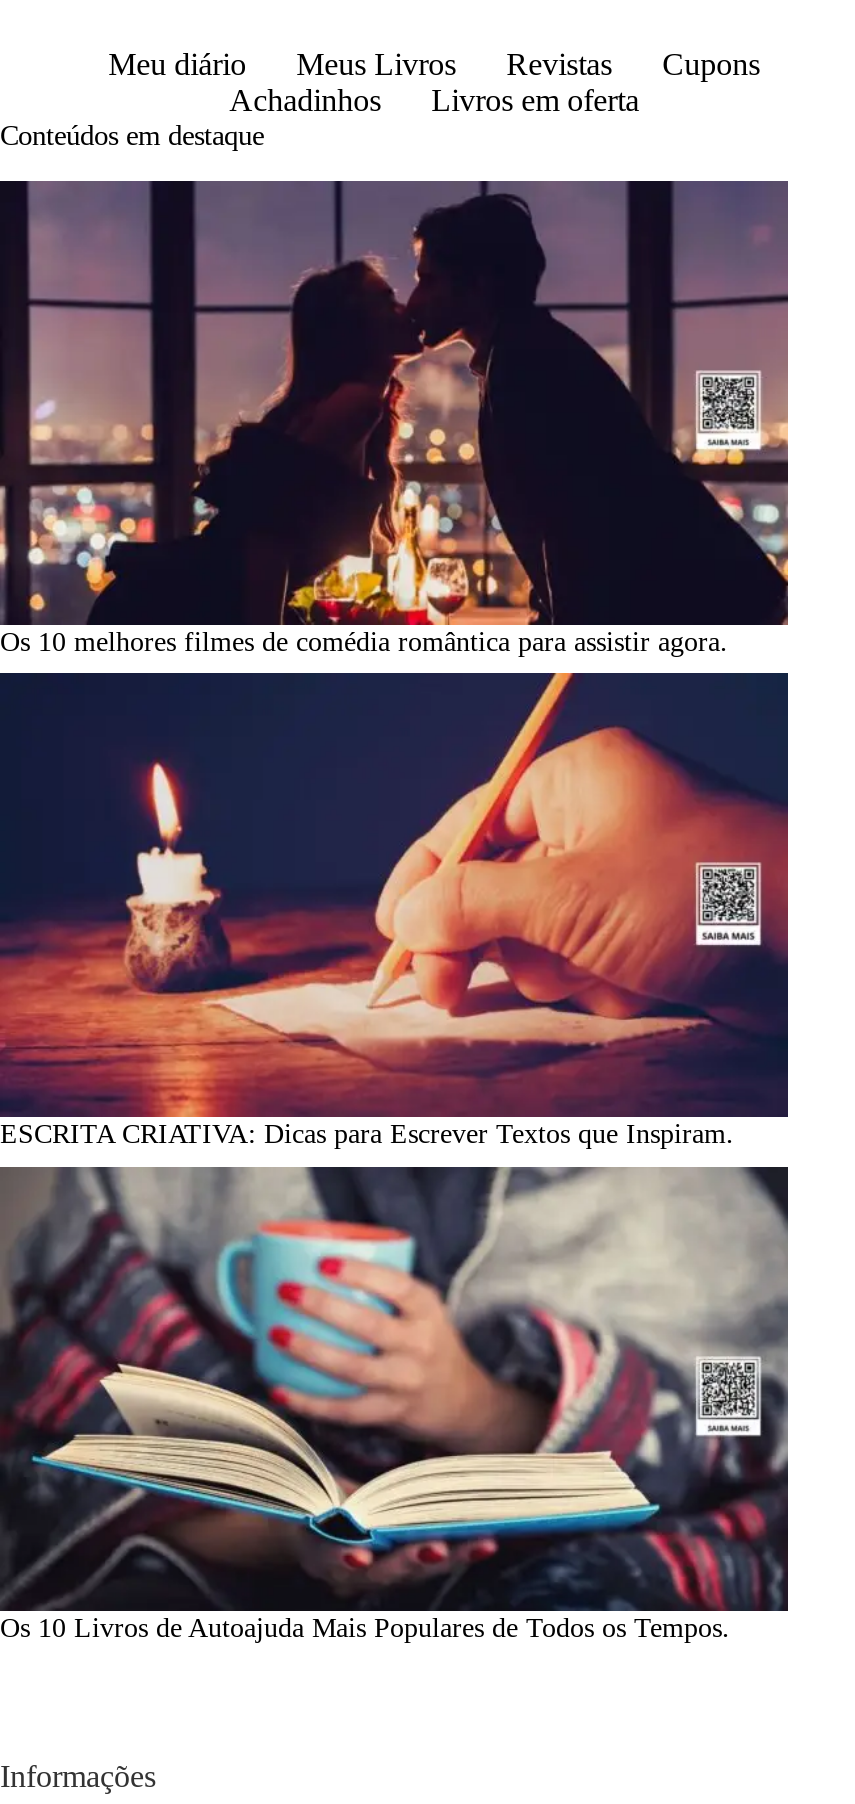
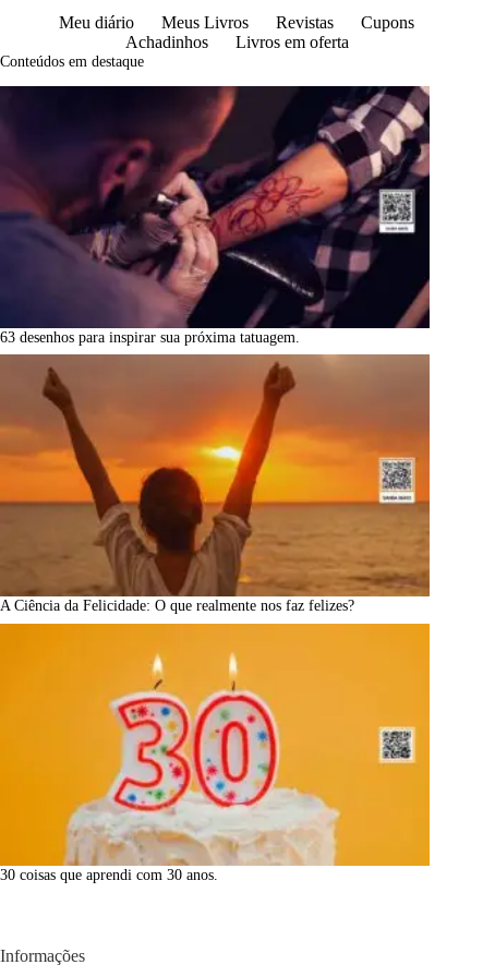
[0,179,790,658] [image] | Os 10 melhores filmes de comédia romântica para assistir agora. -> [0,85,431,346] [image] | 63 desenhos para inspirar sua próxima tatuagem.
[0,671,790,1150] [image] | ESCRITA CRIATIVA: Dicas para Escrever Textos que Inspiram. -> [0,353,431,614] [image] | A Ciência da Felicidade: O que realmente nos faz felizes?
[0,1165,790,1642] [image] | Os 10 Livros de Autoajuda Mais Populares de Todos os Tempos. -> [0,623,431,883] [image] | 30 coisas que aprendi com 30 anos.

